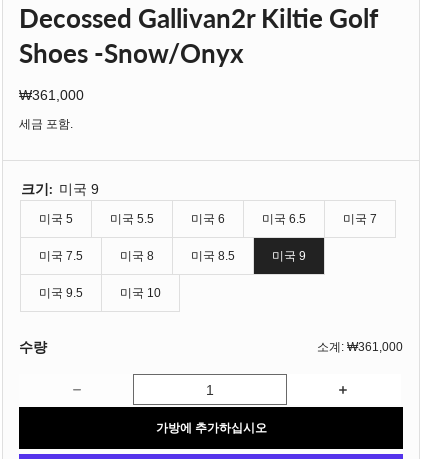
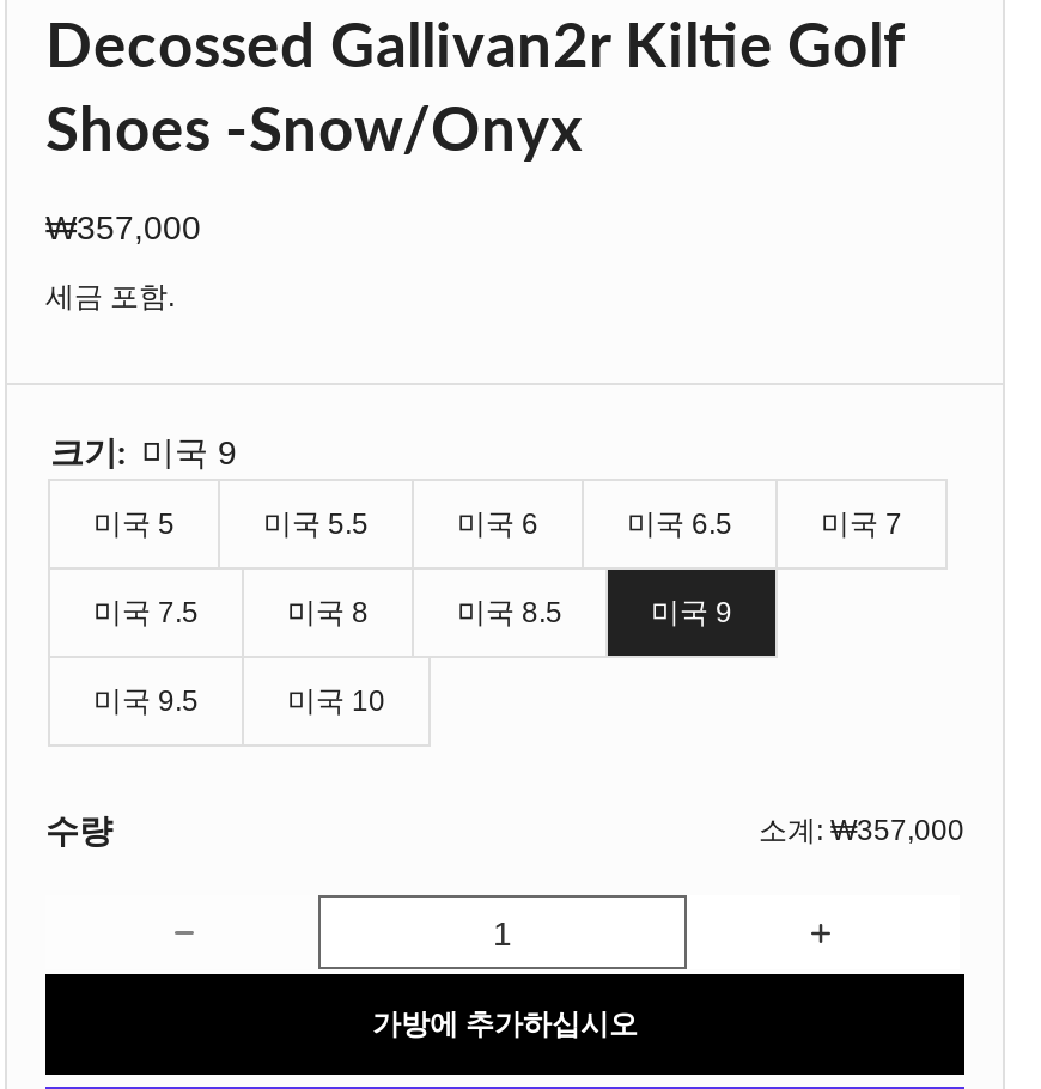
[19,87,84,103] ₩361,000 -> [45,209,201,247] ₩357,000
[317,340,403,354] 소계: ₩361,000 -> [759,814,964,848] 소계: ₩357,000

